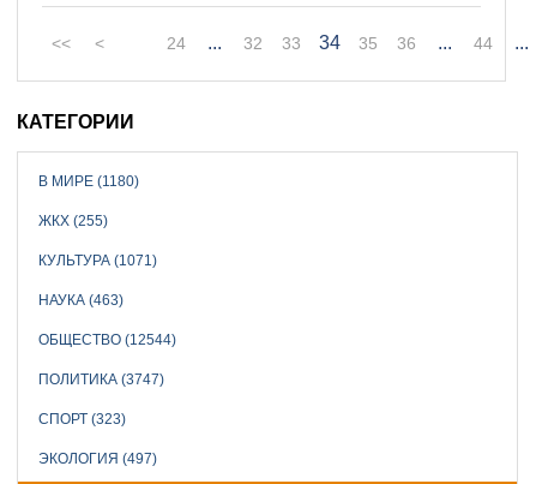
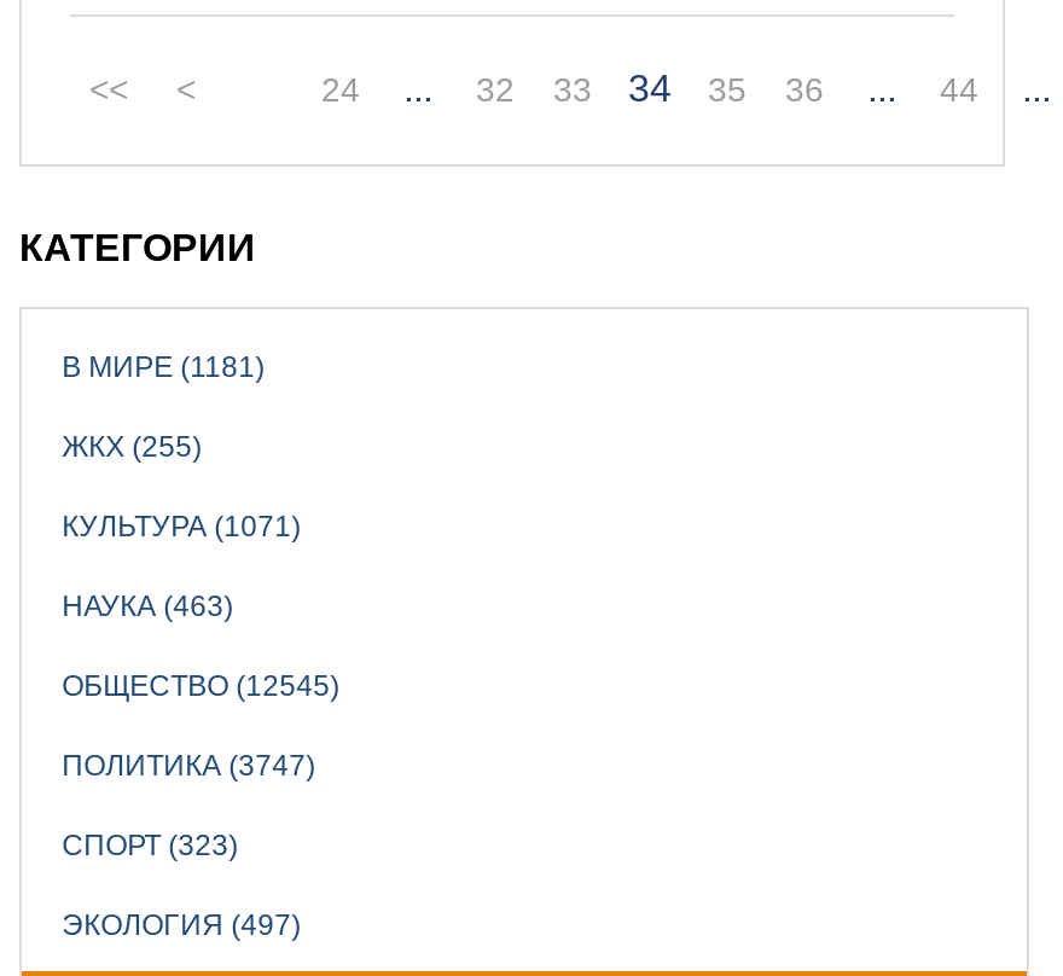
[38,172,139,189] В МИРЕ (1180) -> [62,349,265,383] В МИРЕ (1181)
[38,331,176,348] ОБЩЕСТВО (12544) -> [62,668,340,702] ОБЩЕСТВО (12545)

